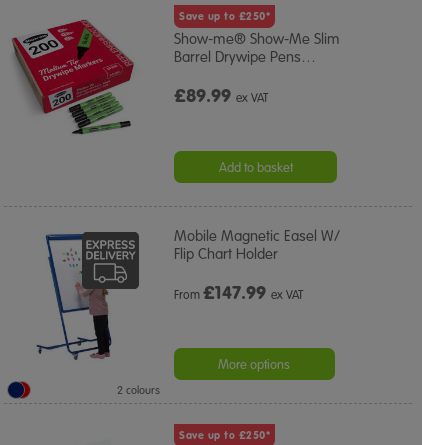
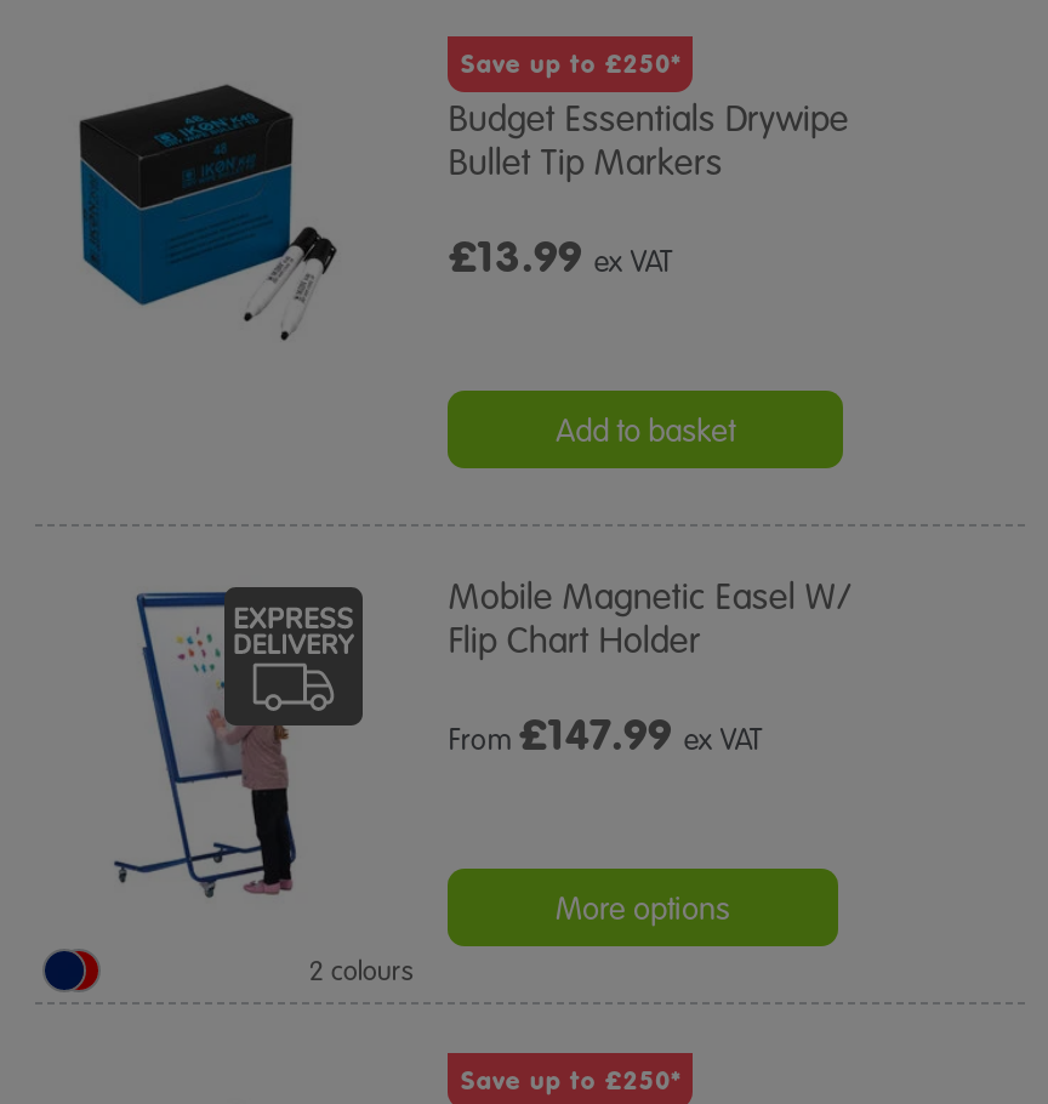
[11,19,135,135] [image] -> [55,73,351,349] [image]
[174,30,340,66] Show-me® Show-Me Slim | Barrel Drywipe Pens … -> [449,96,849,184] Budget Essentials Drywipe | Bullet Tip Markers
[174,84,268,107] £89.99 ex VAT -> [449,227,672,283] £13.99 ex VAT

